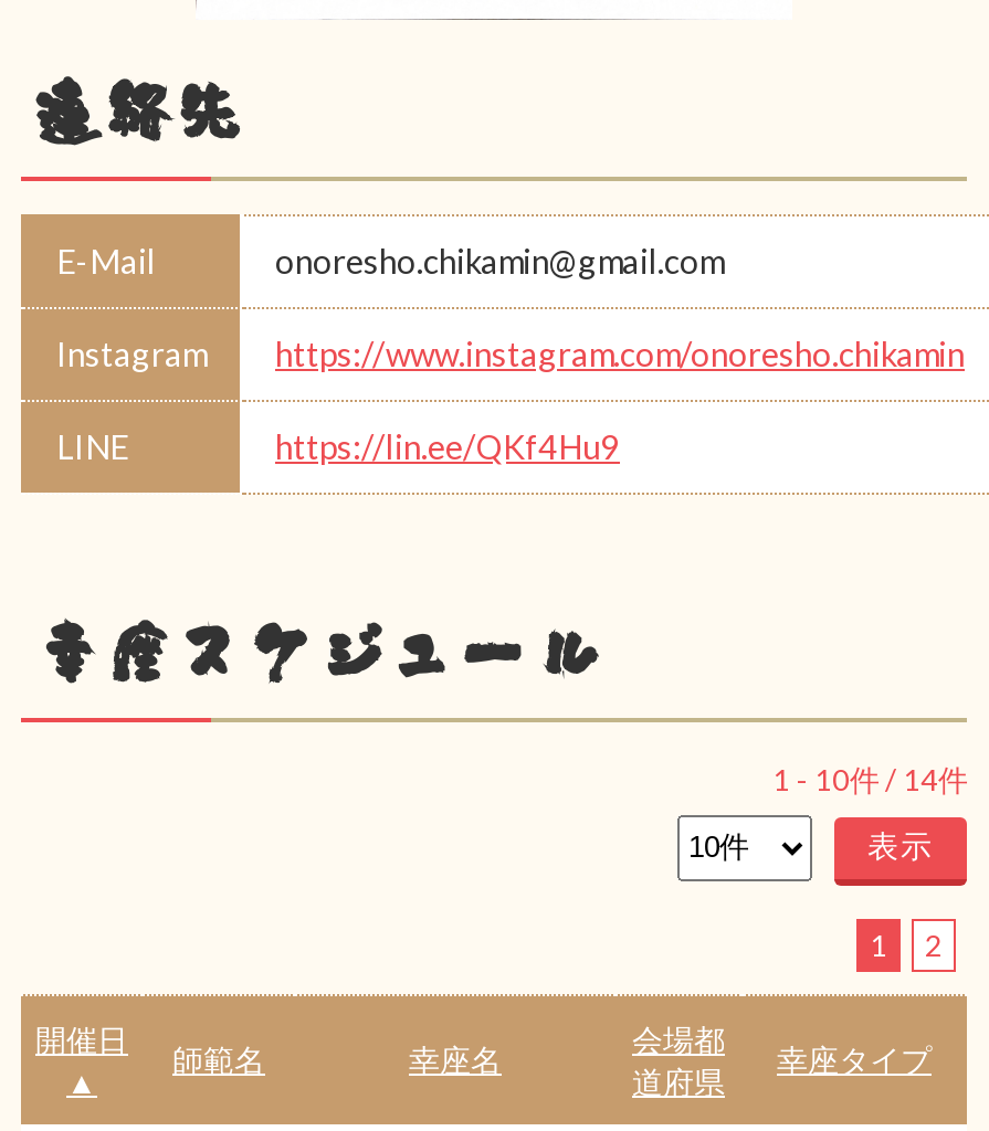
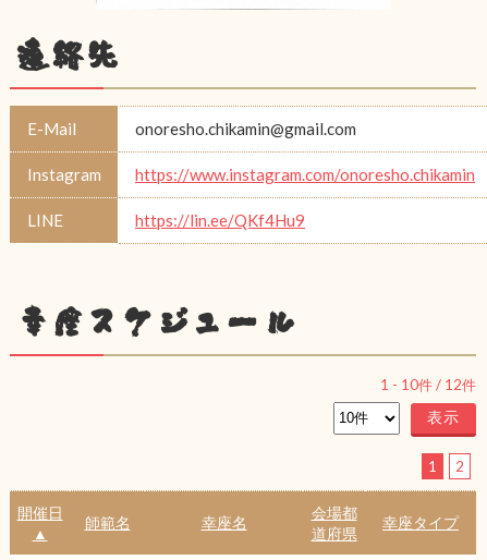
[772,763,967,798] 1 - 10件 / 14件 -> [380,376,476,394] 1 - 10件 / 12件

